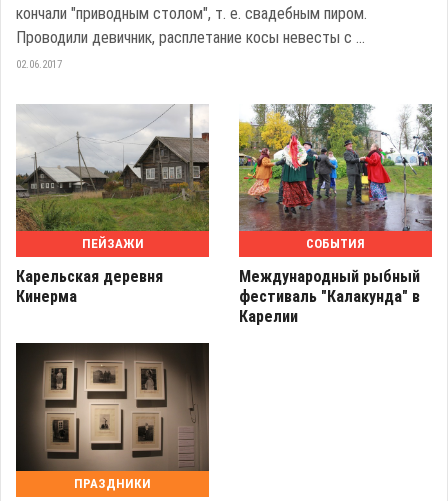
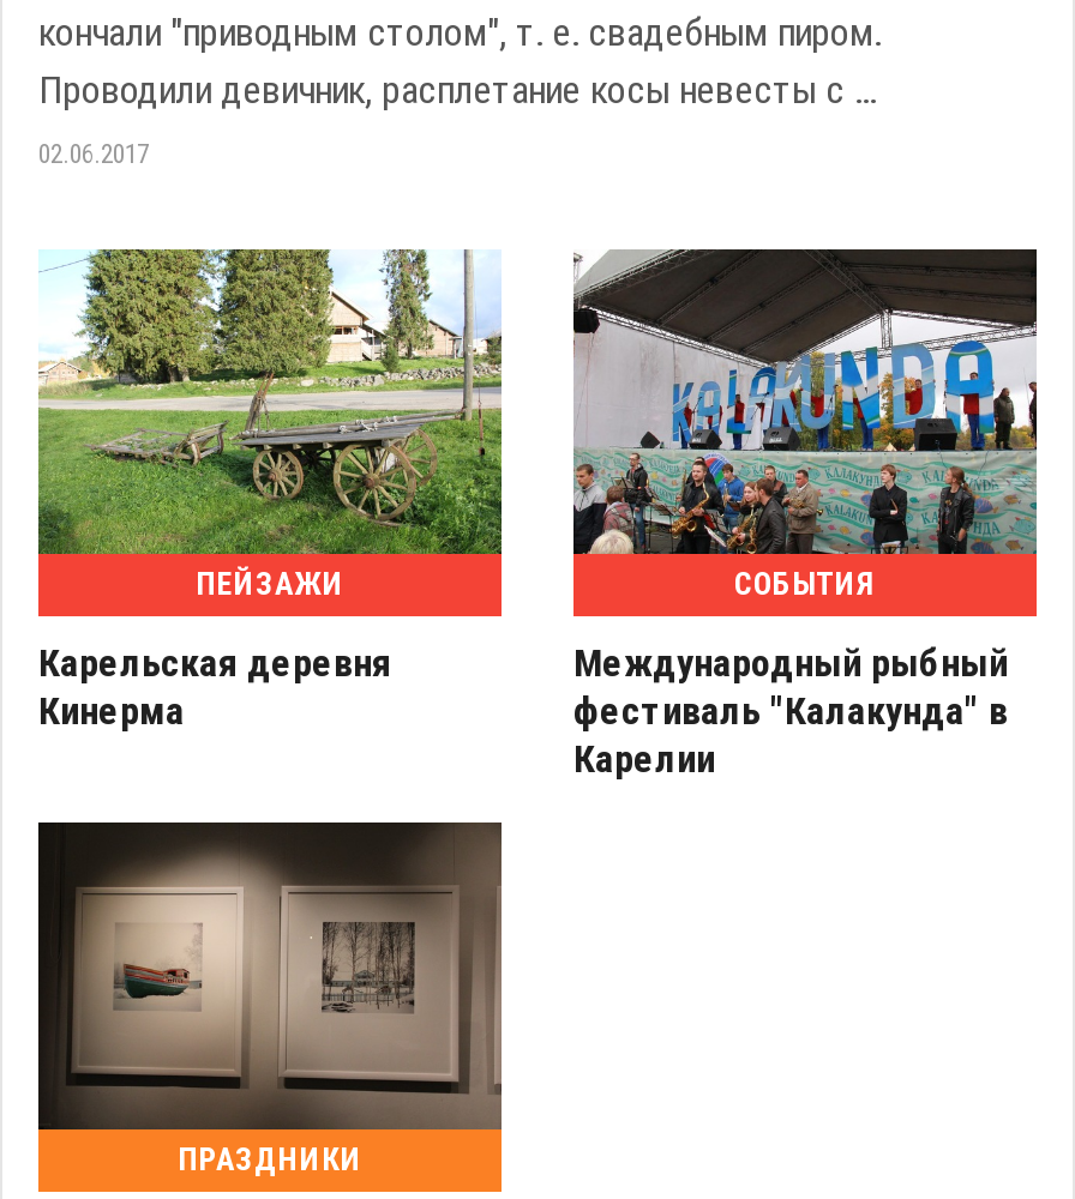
[15,103,210,231] [image] -> [36,247,504,554] [image]
[238,103,433,232] [image] -> [571,247,1039,556] [image]
[32,343,208,471] [image] -> [74,823,502,1129] [image]

